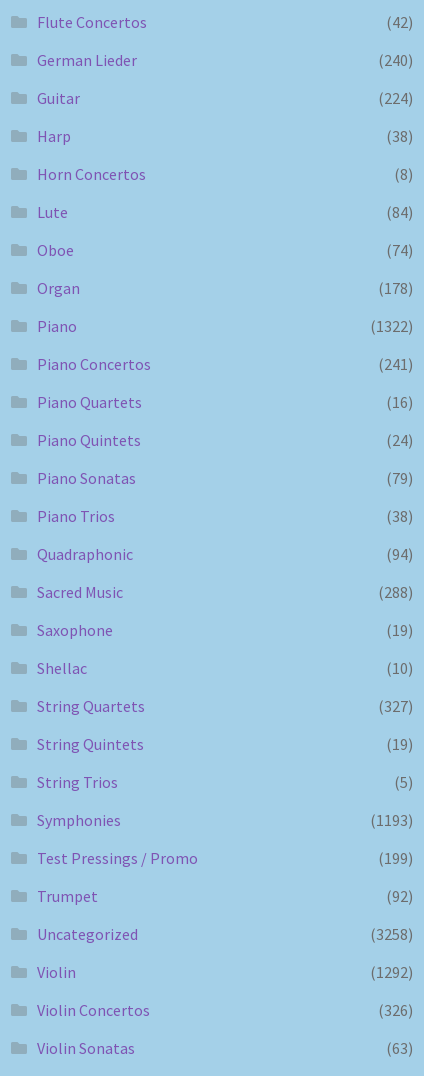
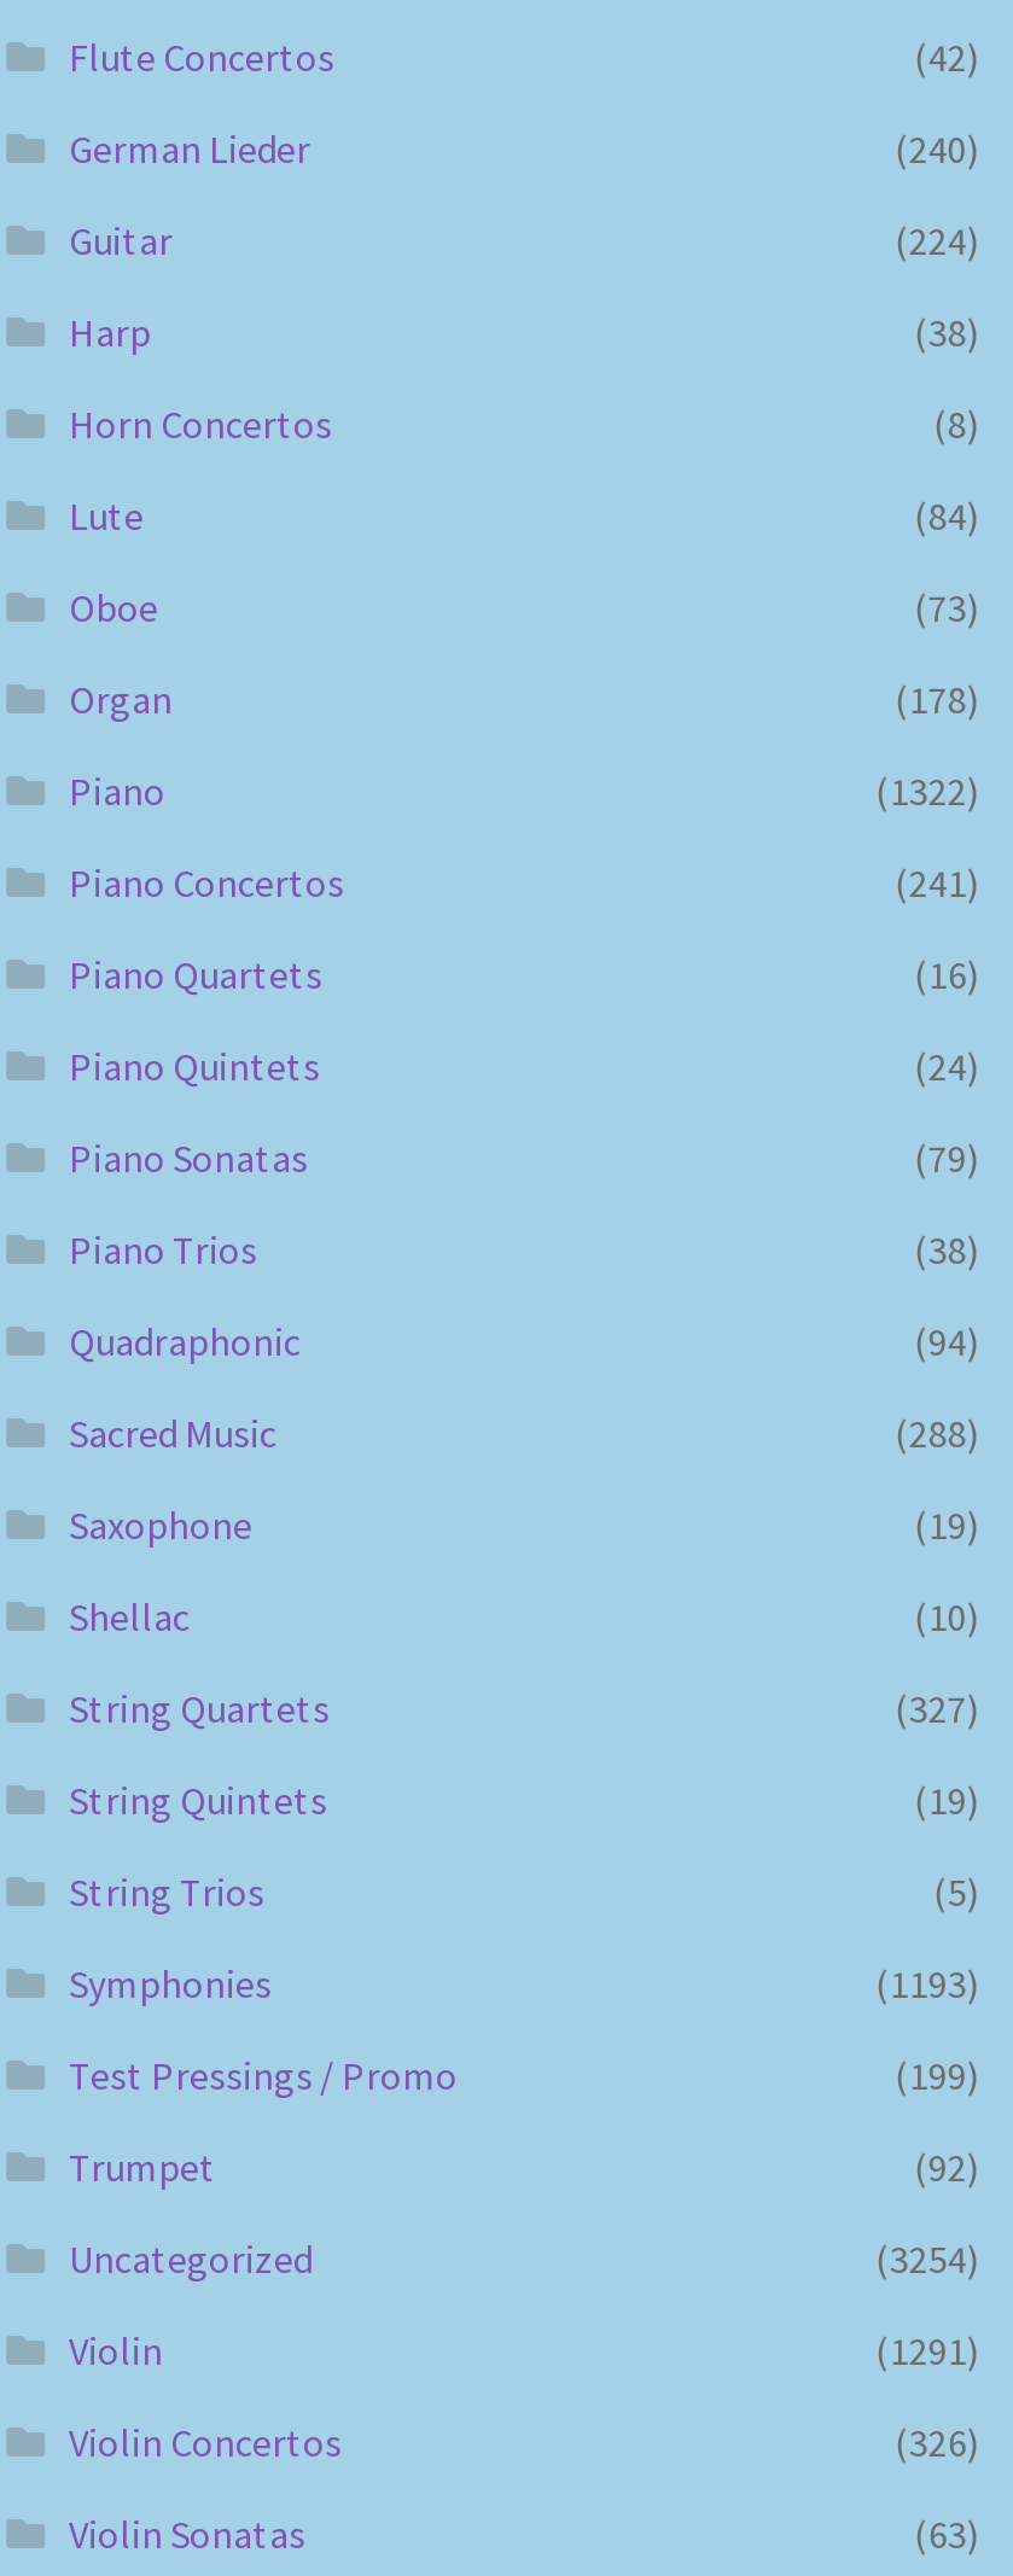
[386,240,413,260] (74) -> [914,584,979,632] (73)
[370,924,413,944] (3258) -> [875,2235,979,2284] (3254)
[370,962,413,982] (1292) -> [875,2327,979,2375] (1291)

